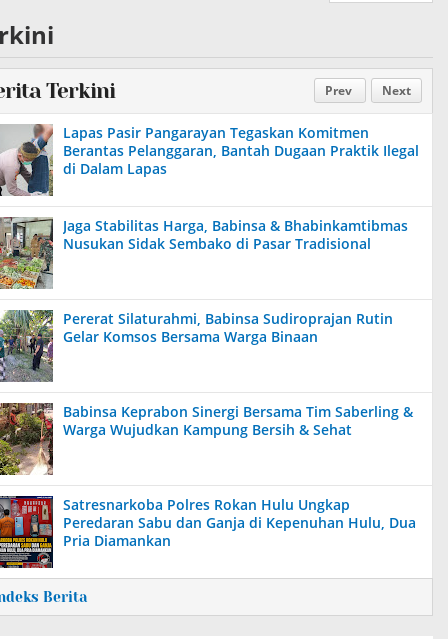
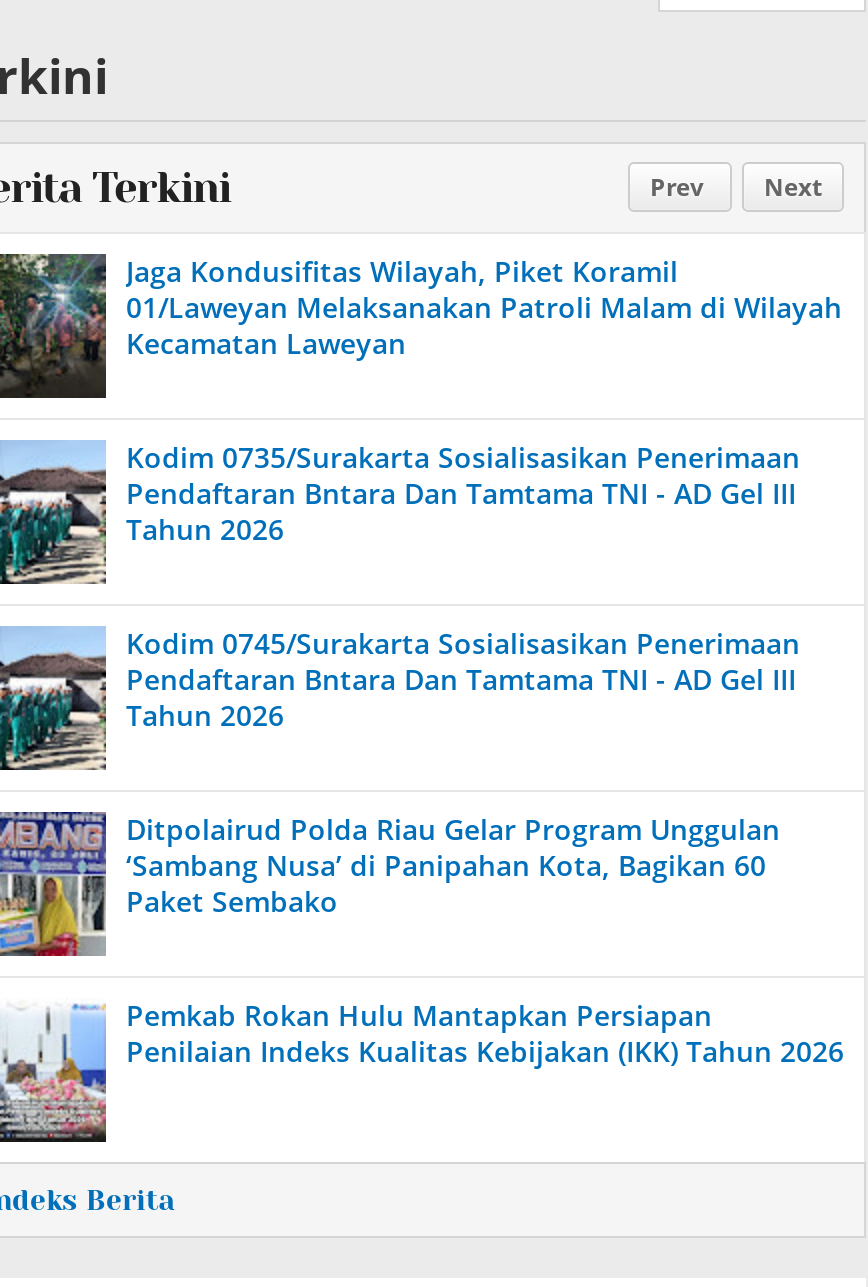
[3,123,419,197] [image] | Lapas Pasir Pangarayan Tegaskan Komitmen | Berantas Pelanggaran, Bantah Dugaan Praktik Ilegal | di Dalam Lapas -> [6,252,842,400] [image] | Jaga Kondusifitas Wilayah, Piket Koramil | 01/Laweyan Melaksanakan Patroli Malam di Wilayah | Kecamatan Laweyan
[3,216,408,290] [image] | Jaga Stabilitas Harga, Babinsa & Bhabinkamtibmas | Nusukan Sidak Sembako di Pasar Tradisional -> [6,438,800,586] [image] | Kodim 0735/Surakarta Sosialisasikan Penerimaan | Pendaftaran Bntara Dan Tamtama TNI - AD Gel III | Tahun 2026
[3,309,393,383] [image] | Pererat Silaturahmi, Babinsa Sudiroprajan Rutin | Gelar Komsos Bersama Warga Binaan -> [6,624,800,772] [image] | Kodim 0745/Surakarta Sosialisasikan Penerimaan | Pendaftaran Bntara Dan Tamtama TNI - AD Gel III | Tahun 2026
[3,402,413,476] [image] | Babinsa Keprabon Sinergi Bersama Tim Saberling & | Warga Wujudkan Kampung Bersih & Sehat -> [6,810,780,958] [image] | Ditpolairud Polda Riau Gelar Program Unggulan | ‘Sambang Nusa’ di Panipahan Kota, Bagikan 60 | Paket Sembako
[3,495,416,569] [image] | Satresnarkoba Polres Rokan Hulu Ungkap | Peredaran Sabu dan Ganja di Kepenuhan Hulu, Dua | Pria Diamankan -> [6,996,844,1144] [image] | Pemkab Rokan Hulu Mantapkan Persiapan | Penilaian Indeks Kualitas Kebijakan (IKK) Tahun 2026

